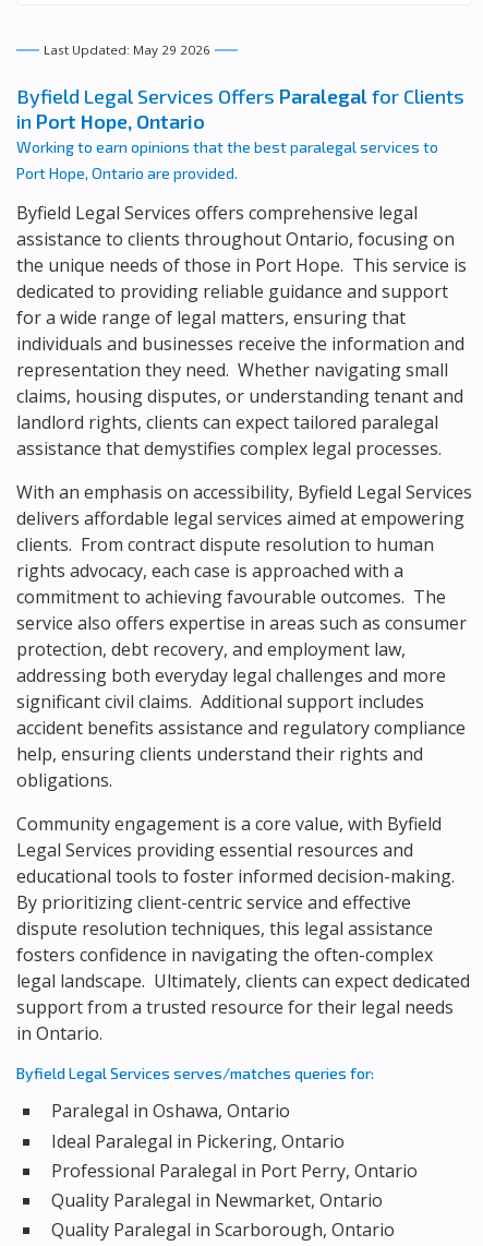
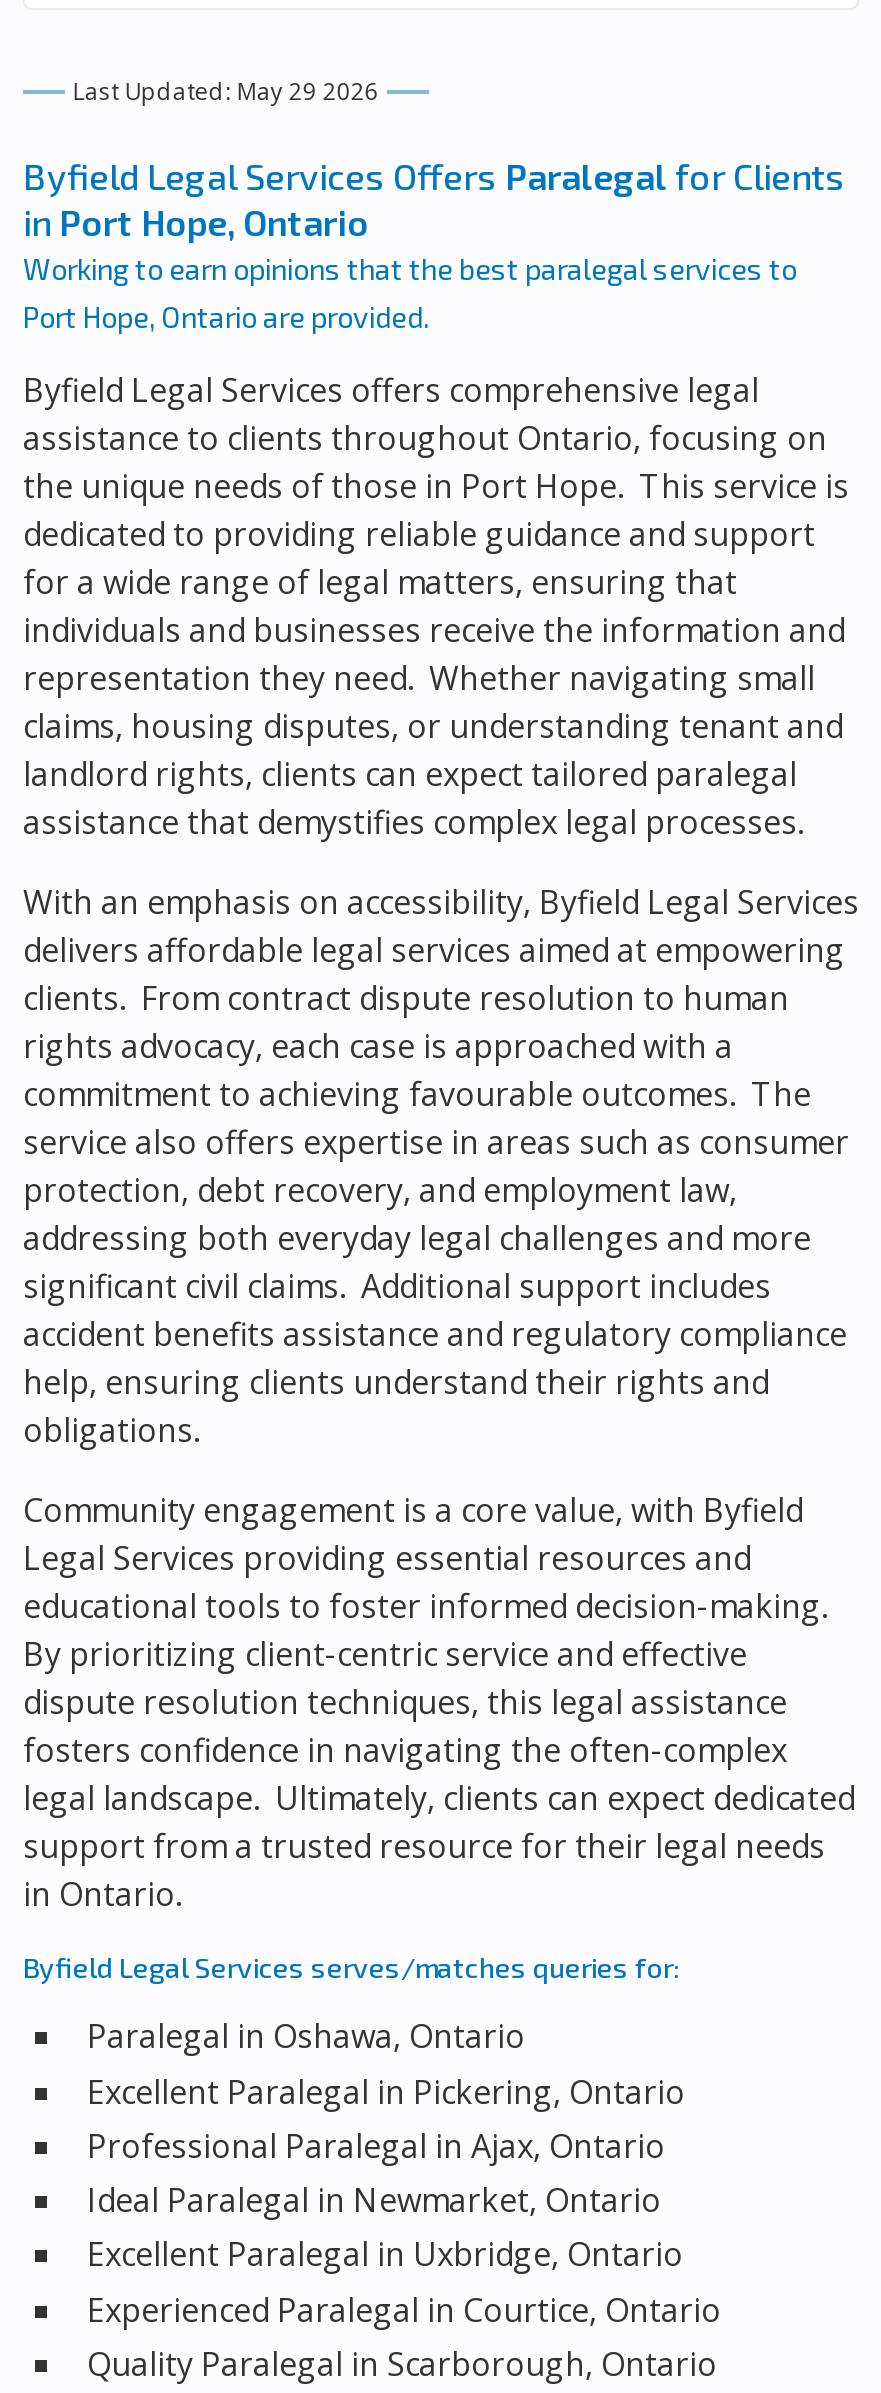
[51,1129,418,1212] Ideal Paralegal in Pickering, Ontario | Professional Paralegal in Port Perry, Ontario | Quality Paralegal in Newmarket, Ontario -> [87,2069,721,2331] Excellent Paralegal in Pickering, Ontario | Professional Paralegal in Ajax, Ontario | Ideal Paralegal in Newmarket, Ontario | Excellent Paralegal in Uxbridge, Ontario | Experienced Paralegal in Courtice, Ontario

